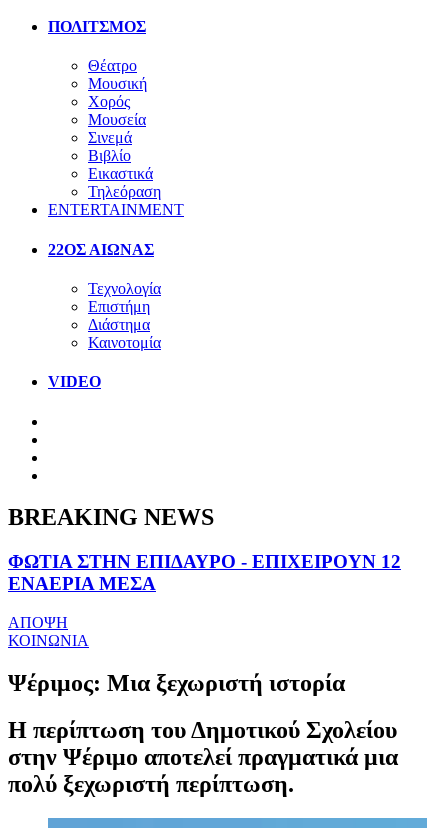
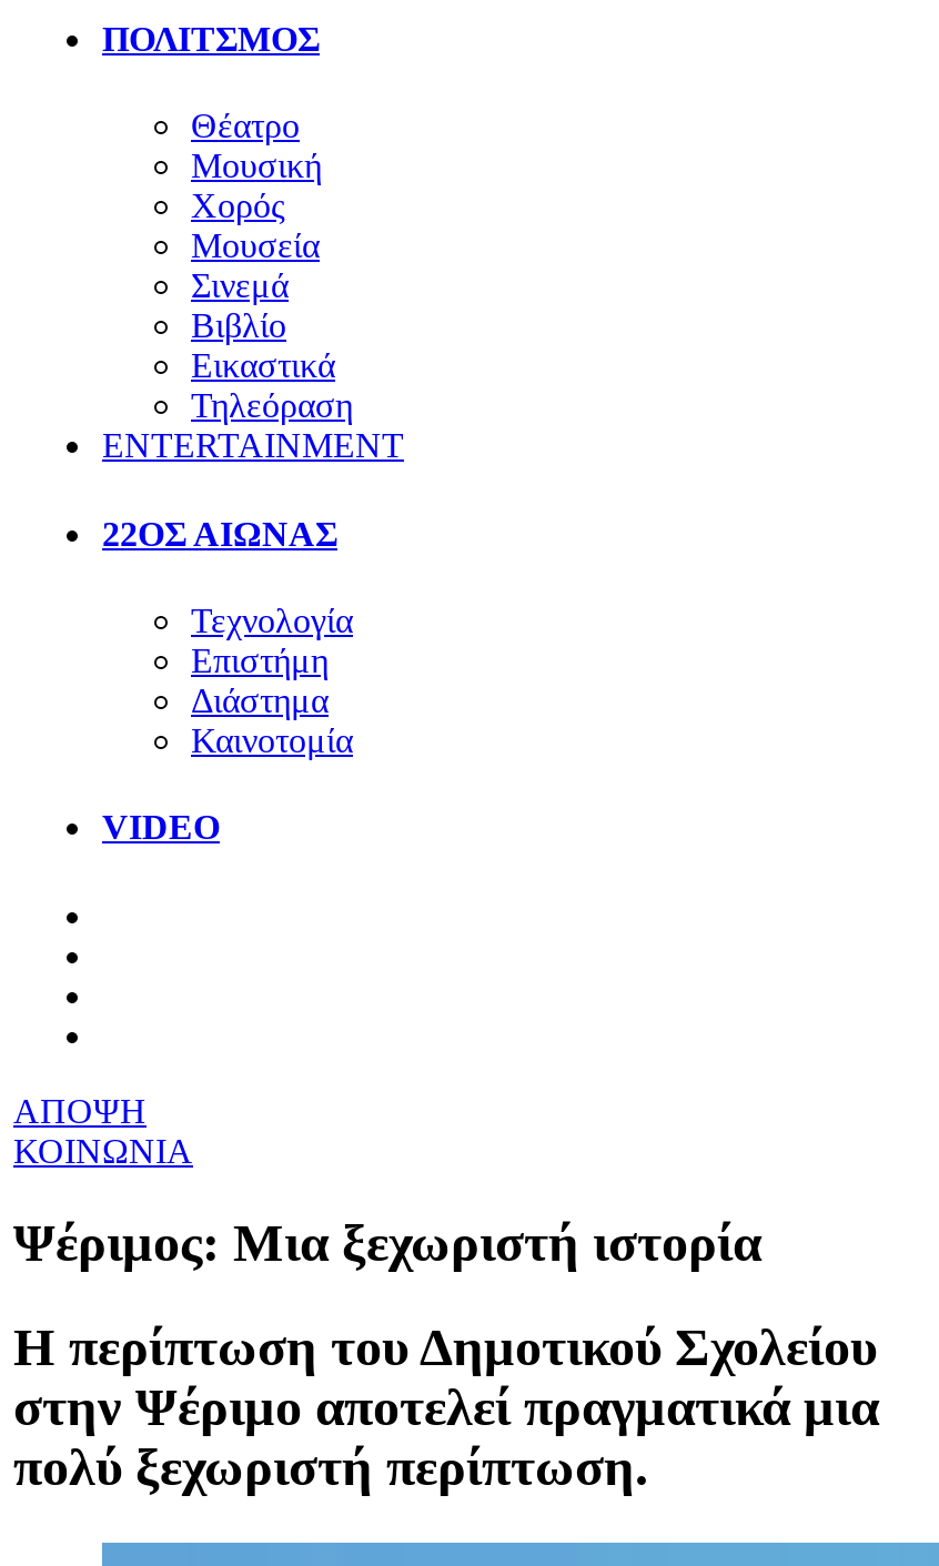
[8,504,401,594] BREAKING NEWS | ΦΩΤΙΑ ΣΤΗΝ ΕΠΙΔΑΥΡΟ - ΕΠΙΧΕΙΡΟΥΝ 12 | ΕΝΑΕΡΙΑ ΜΕΣΑ -> none

